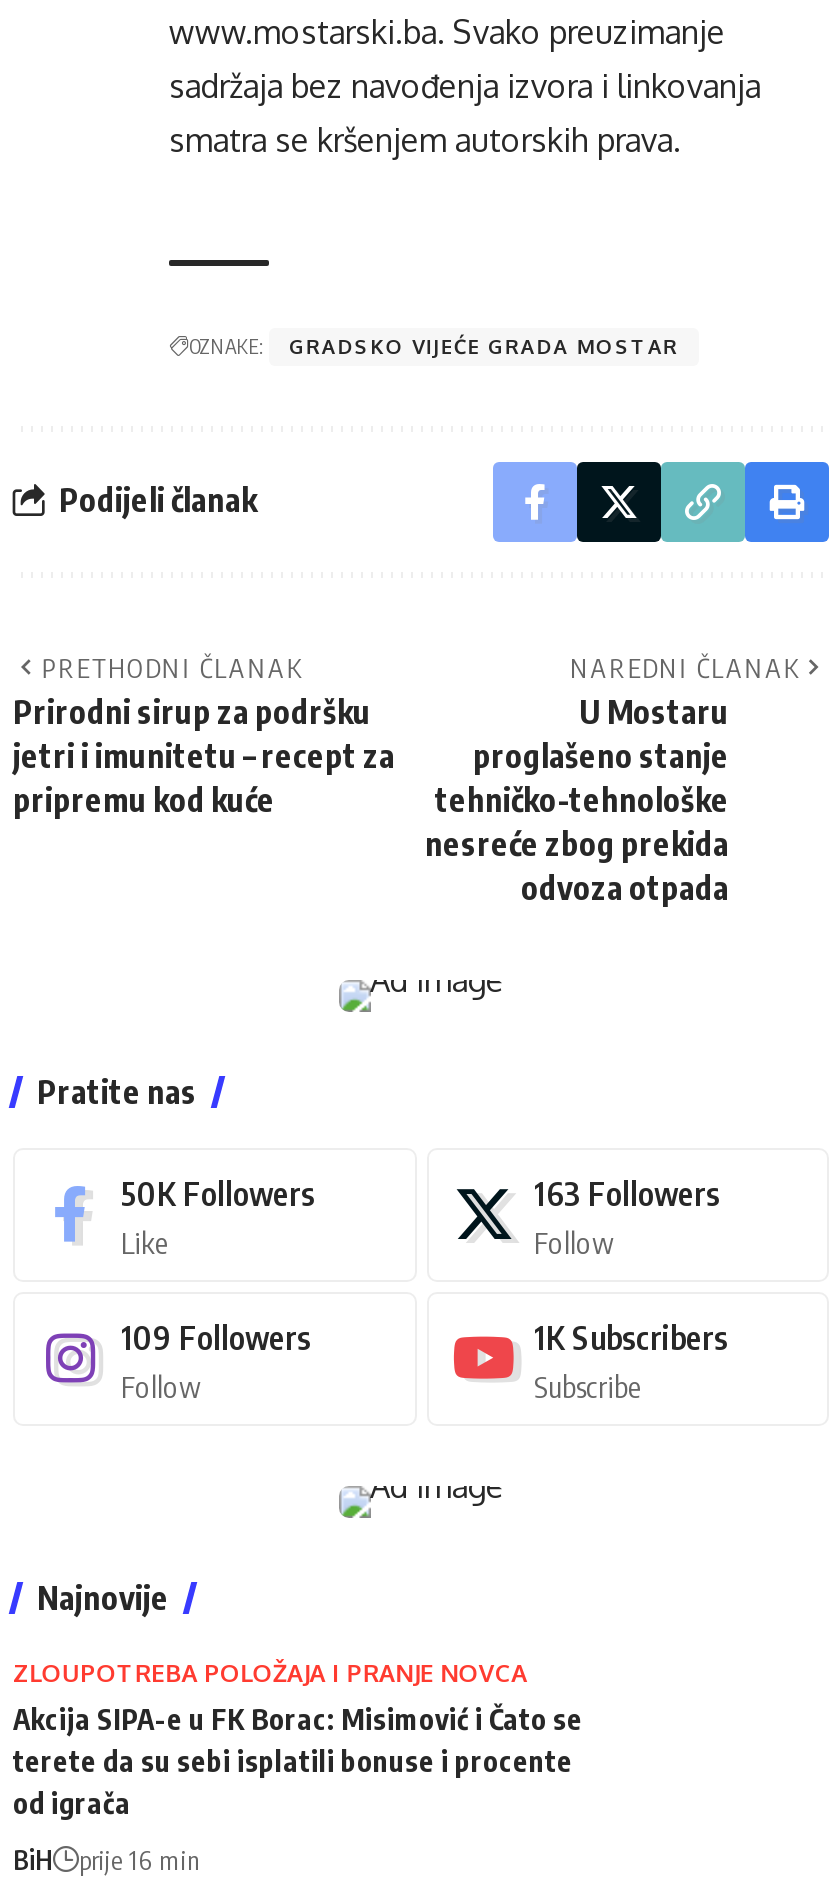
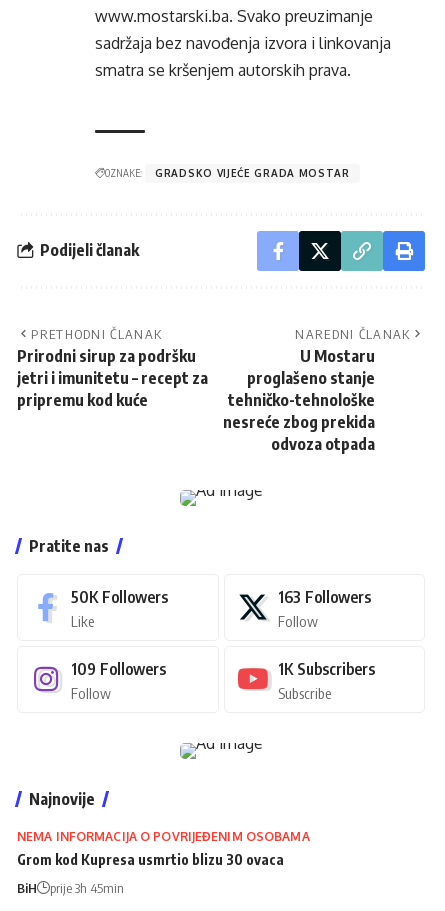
[13,1657,583,1819] ZLOUPOTREBA POLOŽAJA I PRANJE NOVCA | Akcija SIPA-e u FK Borac: Misimović i Čato se | terete da su sebi isplatili bonuse i procente | od igrača -> [17,829,310,868] NEMA INFORMACIJA O POVRIJEĐENIM OSOBAMA | Grom kod Kupresa usmrtio blizu 30 ovaca
[13,1843,201,1875] BiH prije 16 min -> [17,880,124,896] BiH prije 3h 45min

